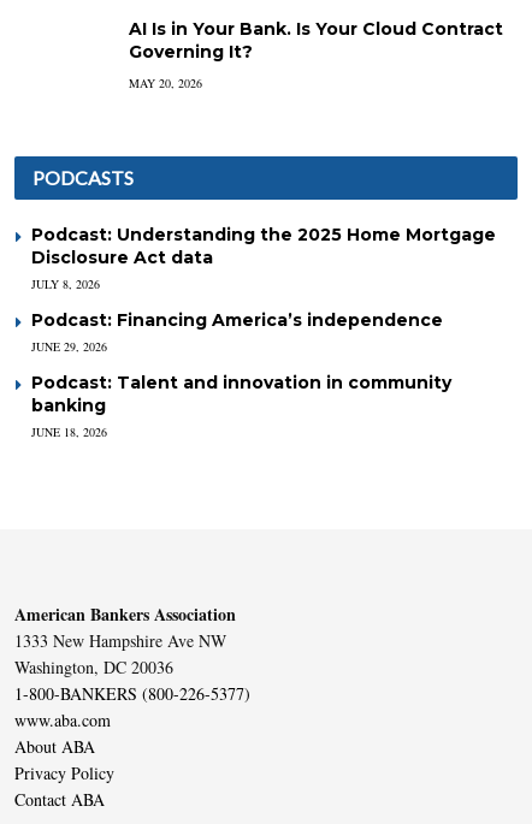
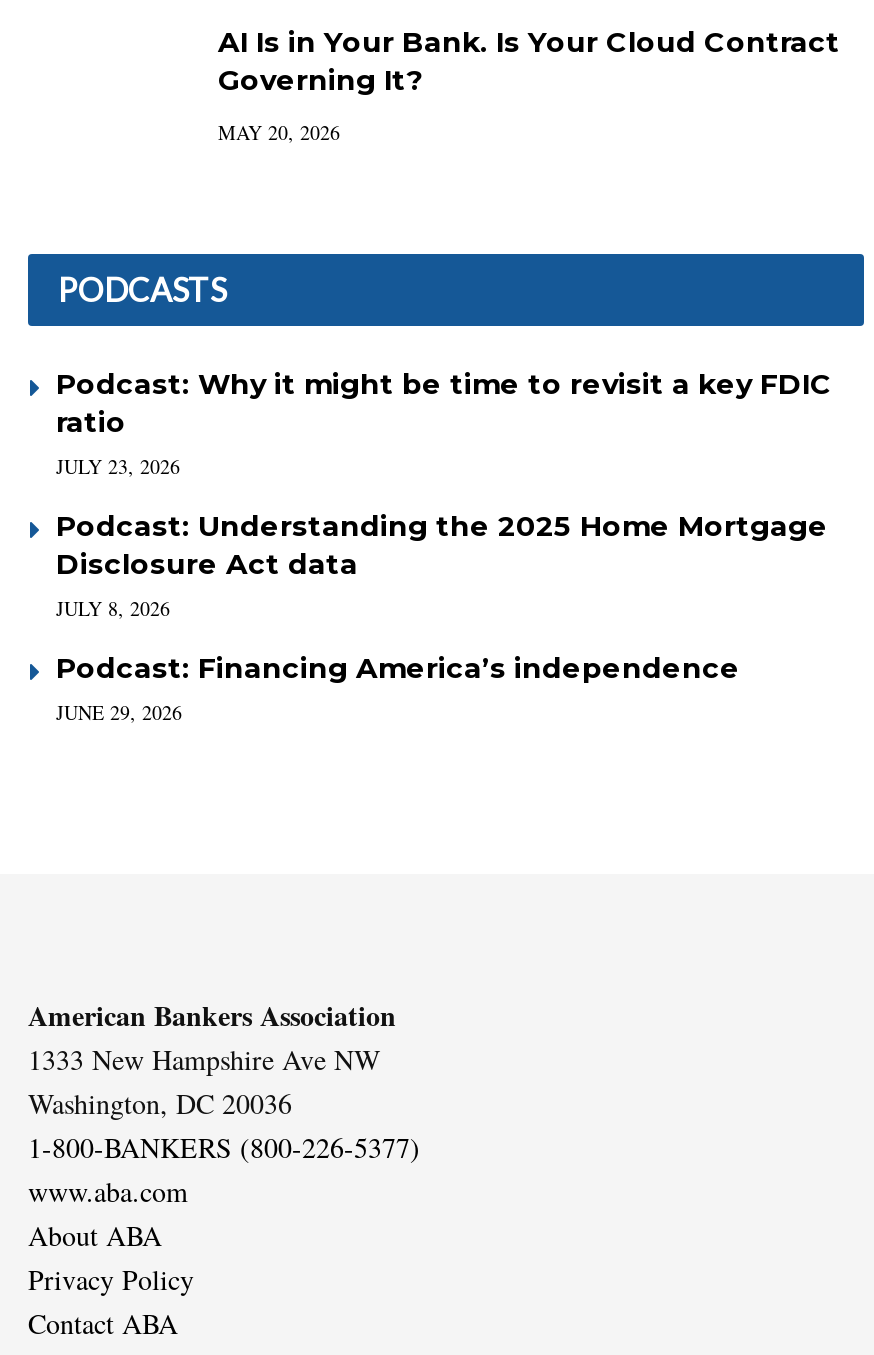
none -> [56,365,832,479] Podcast: Why it might be time to revisit a key FDIC | ratio | JULY 23, 2026
moved [31,223,496,354] -> [56,507,828,725]: Podcast: Understanding the 2025 Home Mortgage | Disclosure Act data | JULY 8, 2026 | Podcast: Financing America’s independence | JUNE 29, 2026
[31,371,451,440] Podcast: Talent and innovation in community | banking | JUNE 18, 2026 -> none

